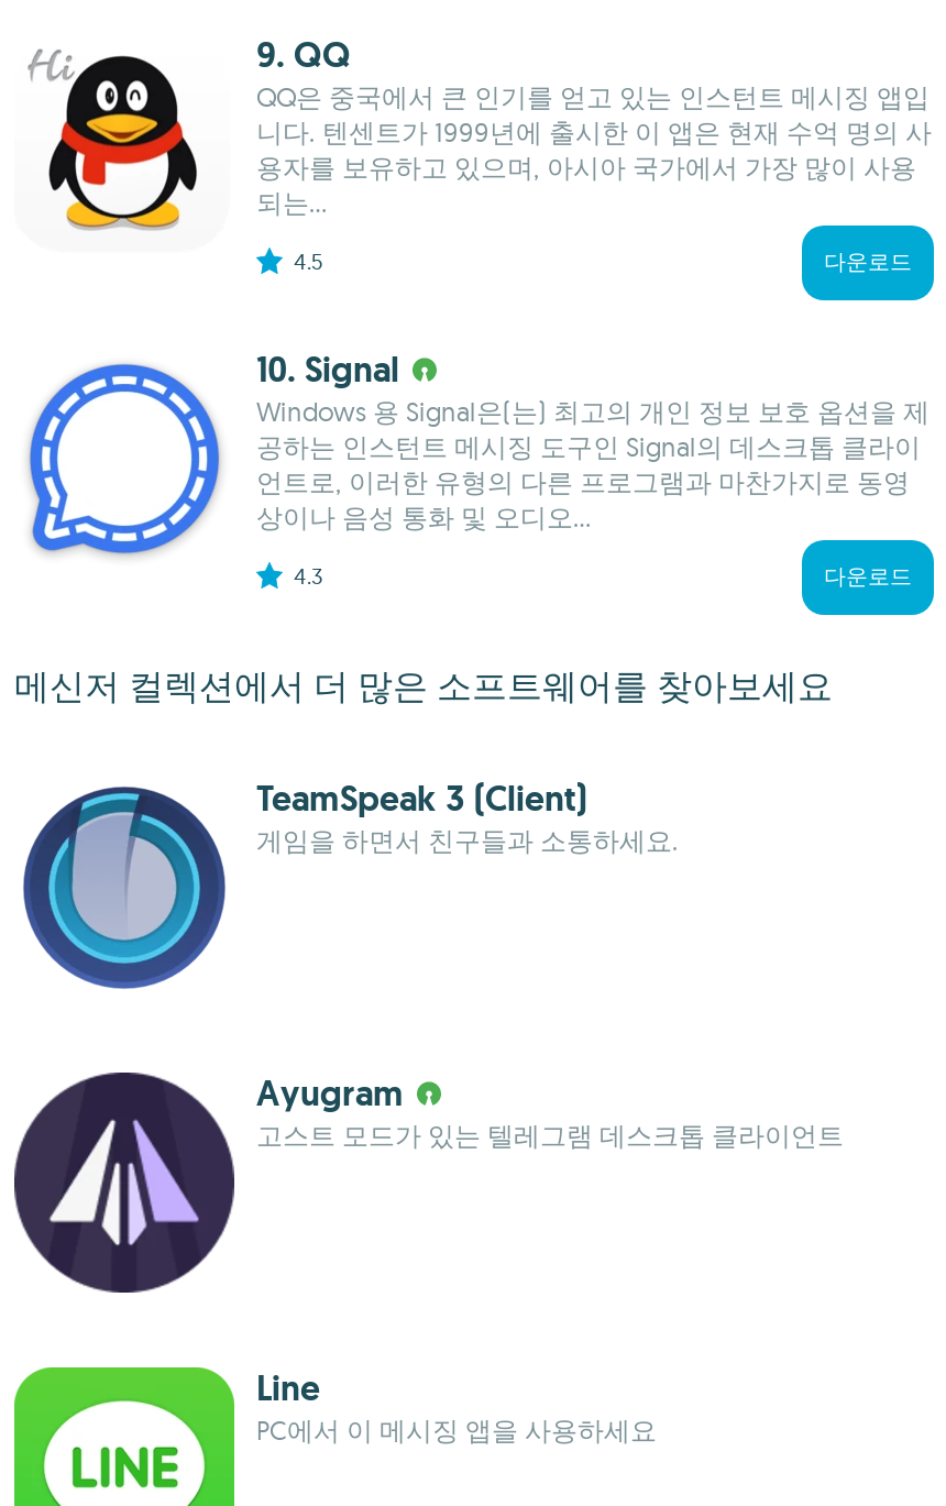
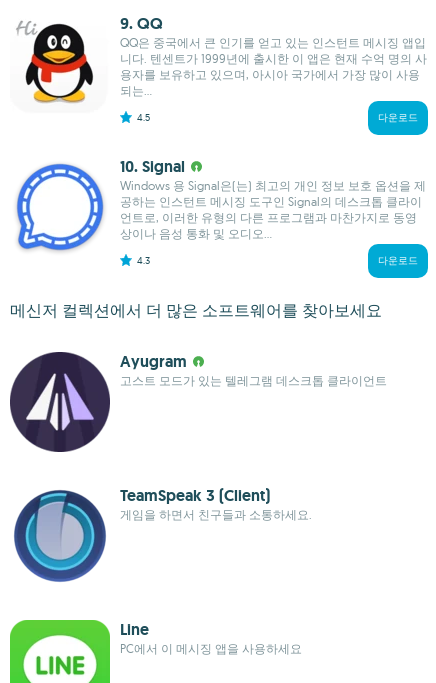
moved [21,776,679,991] -> [10,485,312,583]: [image] | TeamSpeak 3 (Client) | 게임을 하면서 친구들과 소통하세요.
moved [69,1070,844,1240] -> [35,351,387,428]: [image] | Ayugram | 고스트 모드가 있는 텔레그램 데스크톱 클라이언트

